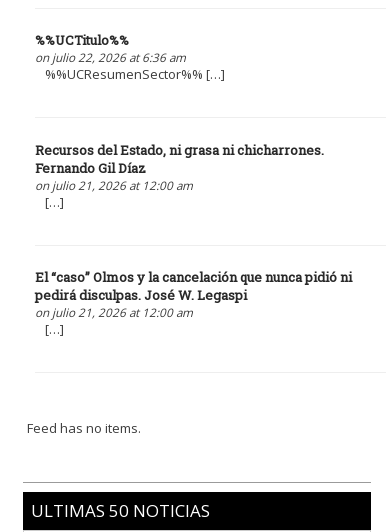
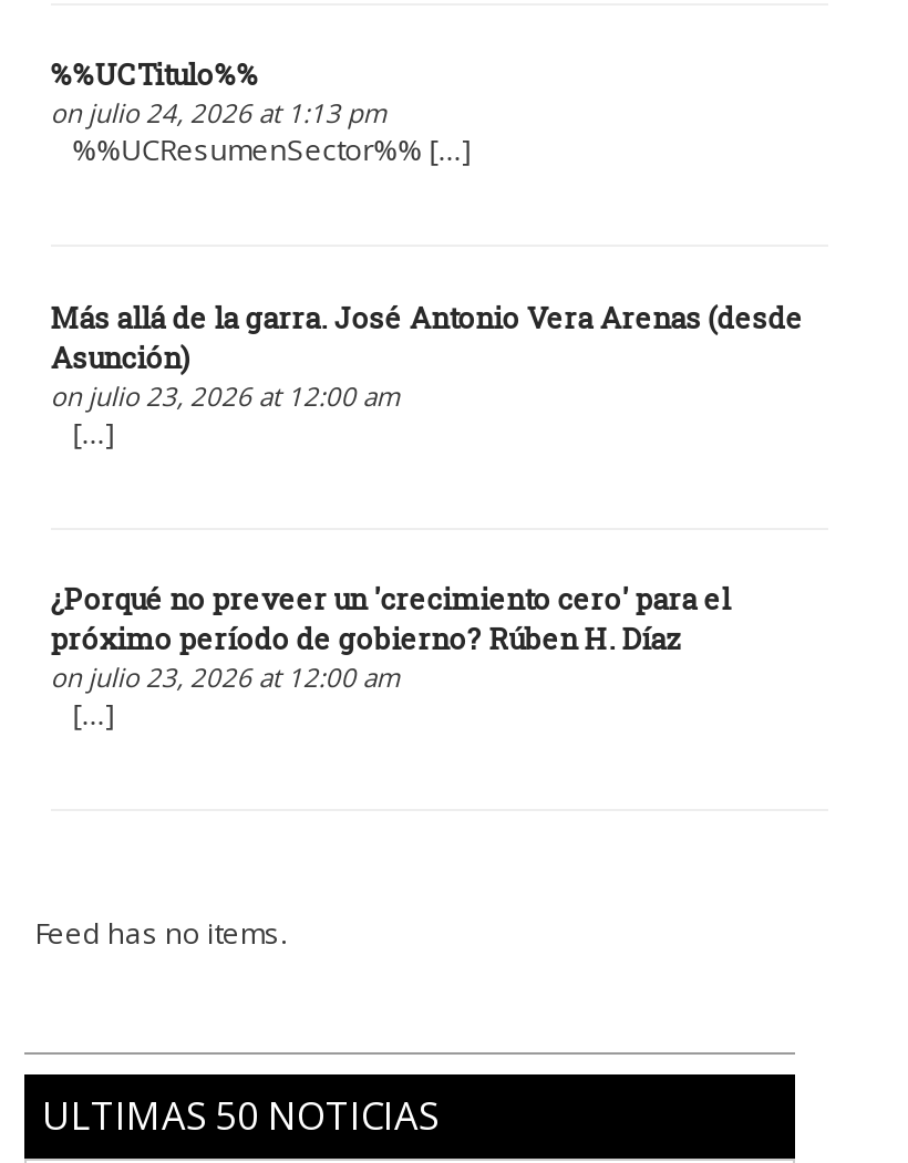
[35,49,186,65] on julio 22, 2026 at 6:36 am -> [50,95,387,130] on julio 24, 2026 at 1:13 pm
[35,140,324,192] Recursos del Estado, ni grasa ni chicharrones. | Fernando Gil Díaz | on julio 21, 2026 at 12:00 am -> [50,297,803,412] Más allá de la garra. José Antonio Vera Arenas (desde | Asunción) | on julio 23, 2026 at 12:00 am
[35,268,352,320] El “caso” Olmos y la cancelación que nunca pidió ni | pedirá disculpas. José W. Legaspi | on julio 21, 2026 at 12:00 am -> [50,578,730,693] ¿Porqué no preveer un 'crecimiento cero' para el | próximo período de gobierno? Rúben H. Díaz | on julio 23, 2026 at 12:00 am

